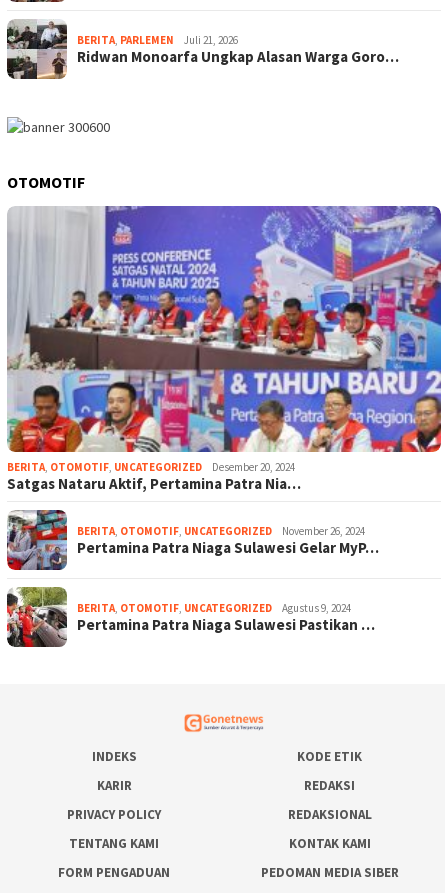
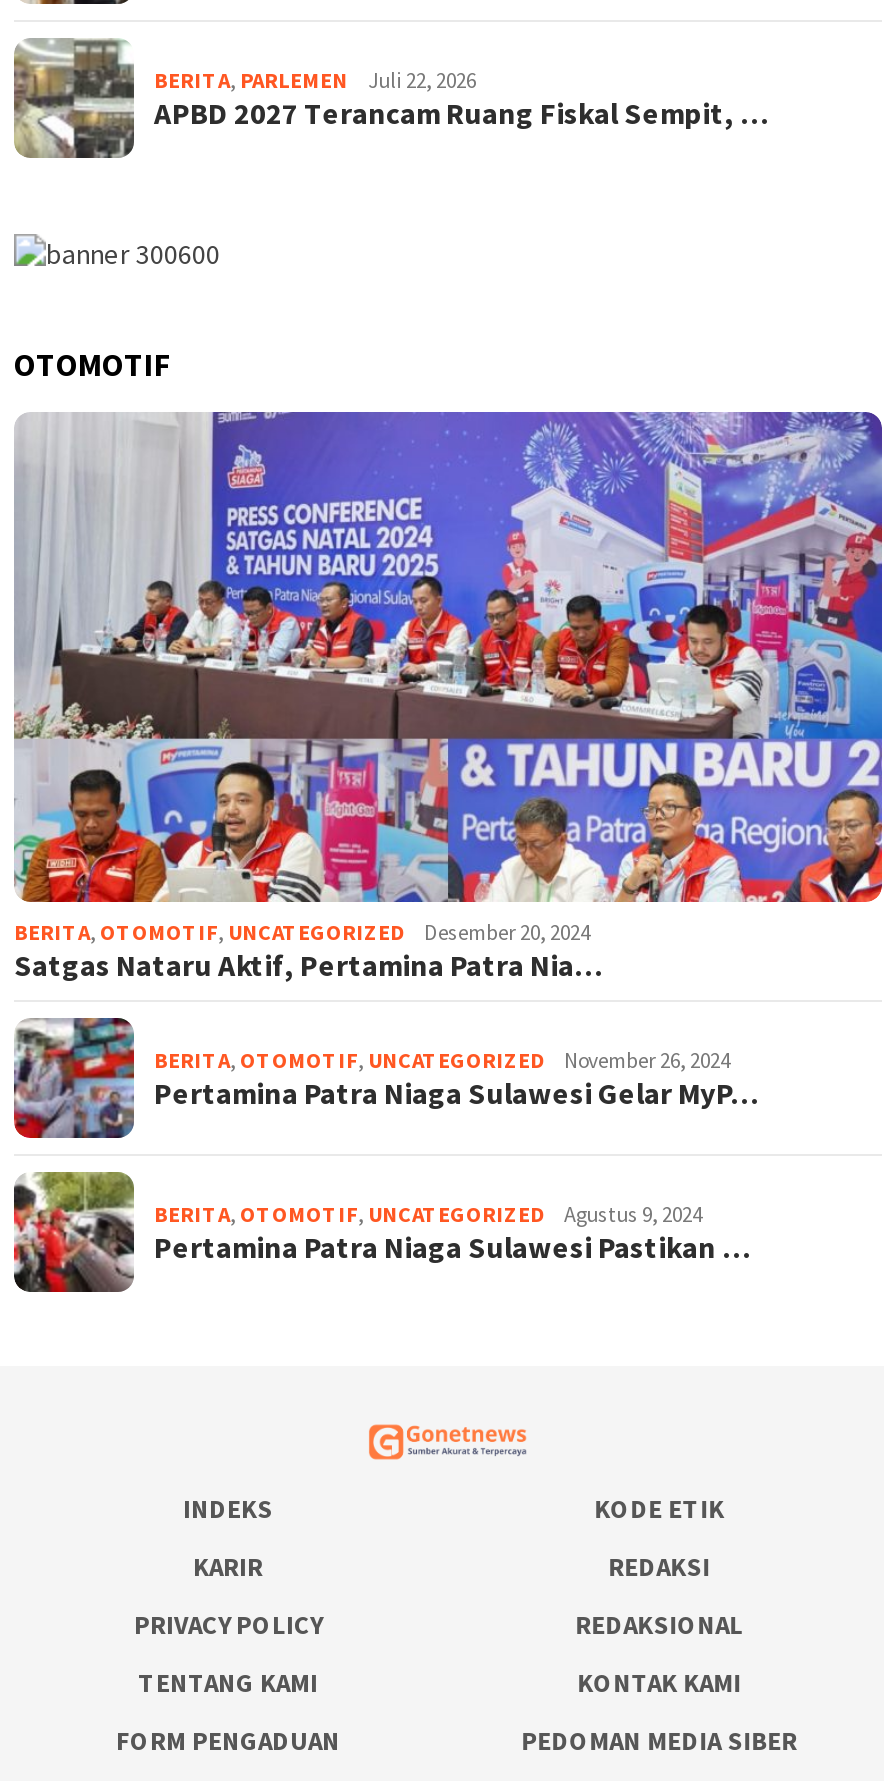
[6,20,399,80] [image] | Juli 21, 2026 | Ridwan Monoarfa Ungkap Alasan Warga Goro… -> [12,38,768,160] [image] | Juli 22, 2026 | APBD 2027 Terancam Ruang Fiskal Sempit, …

